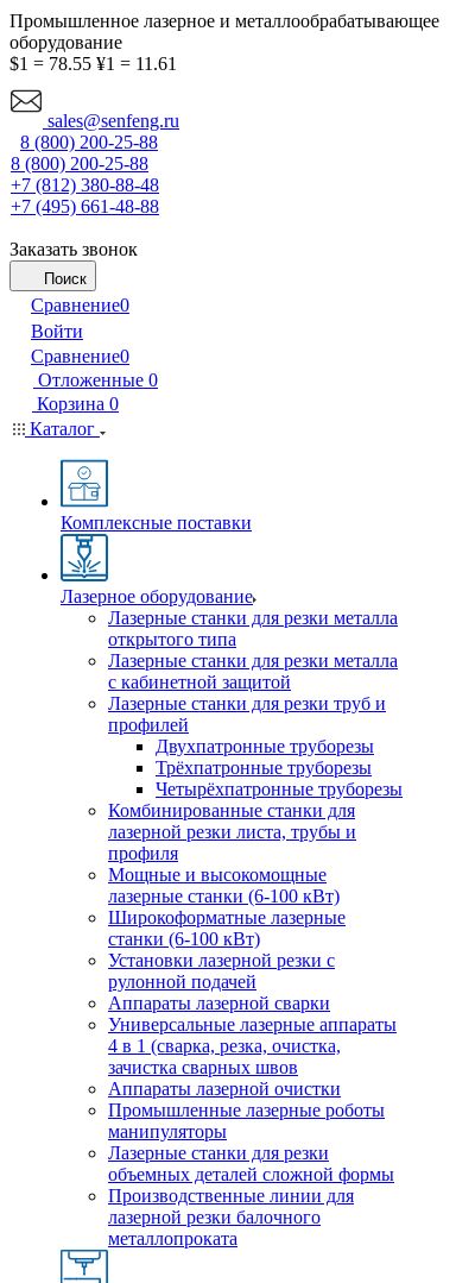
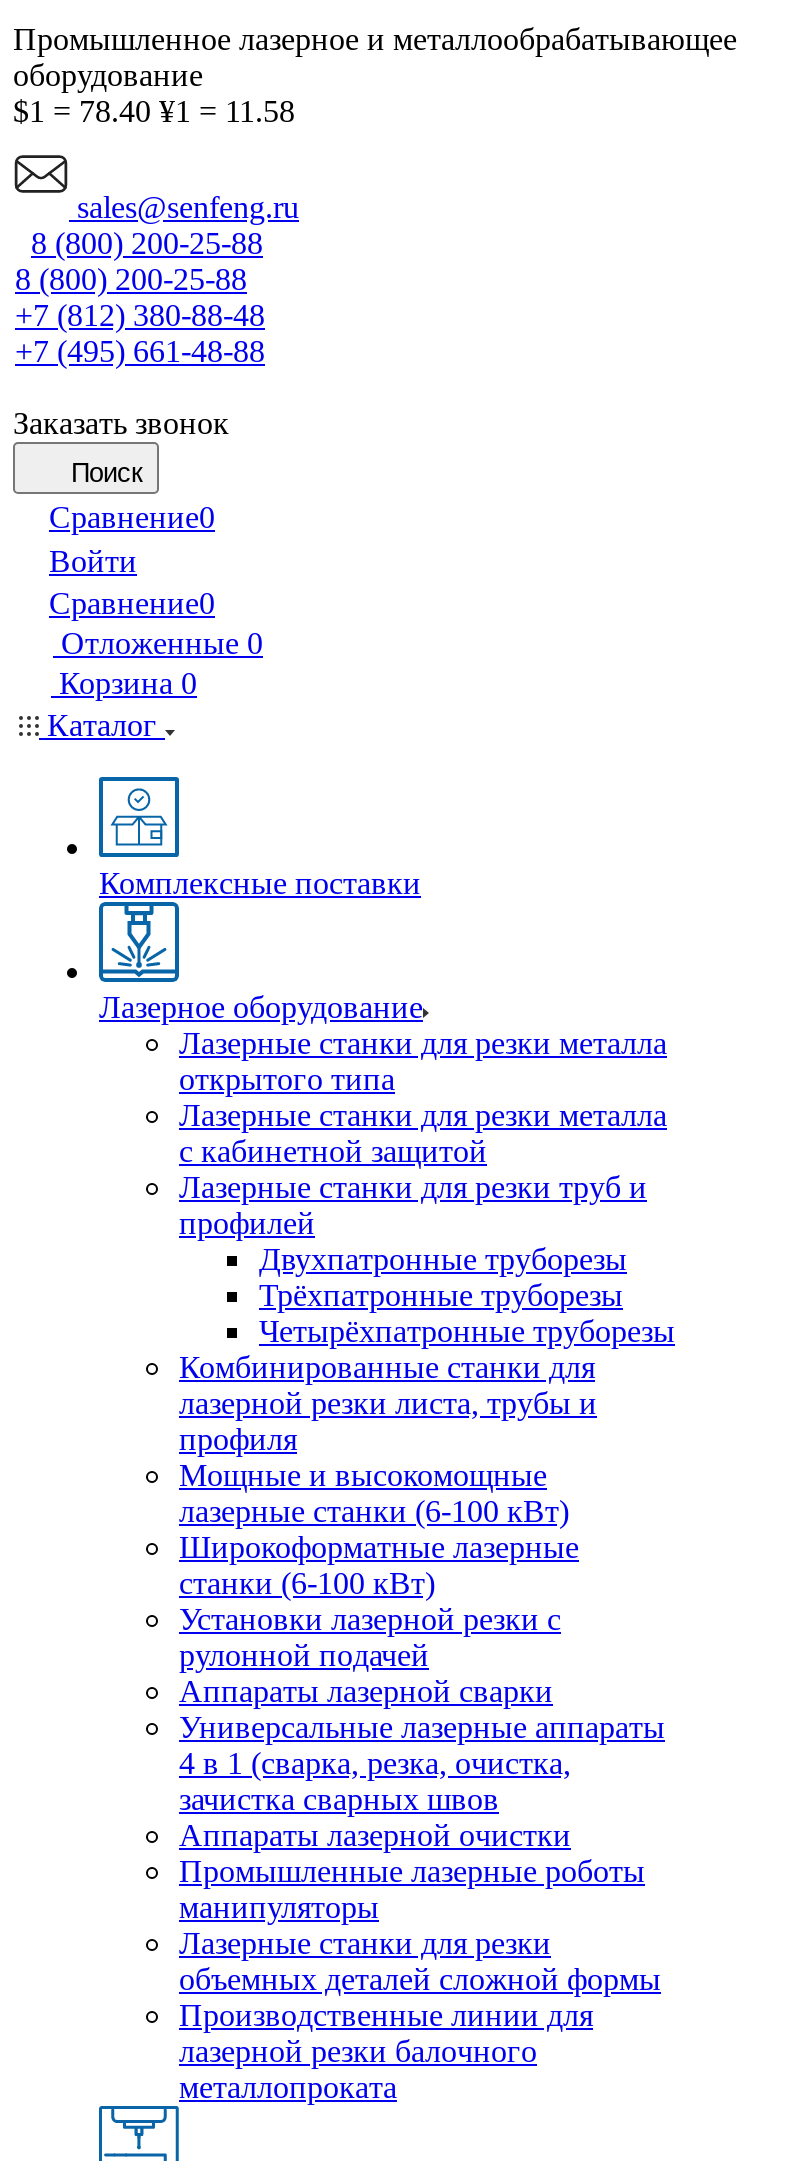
[9,54,177,74] $1 = 78.55 ¥1 = 11.61 -> [13,94,295,128] $1 = 78.40 ¥1 = 11.58

